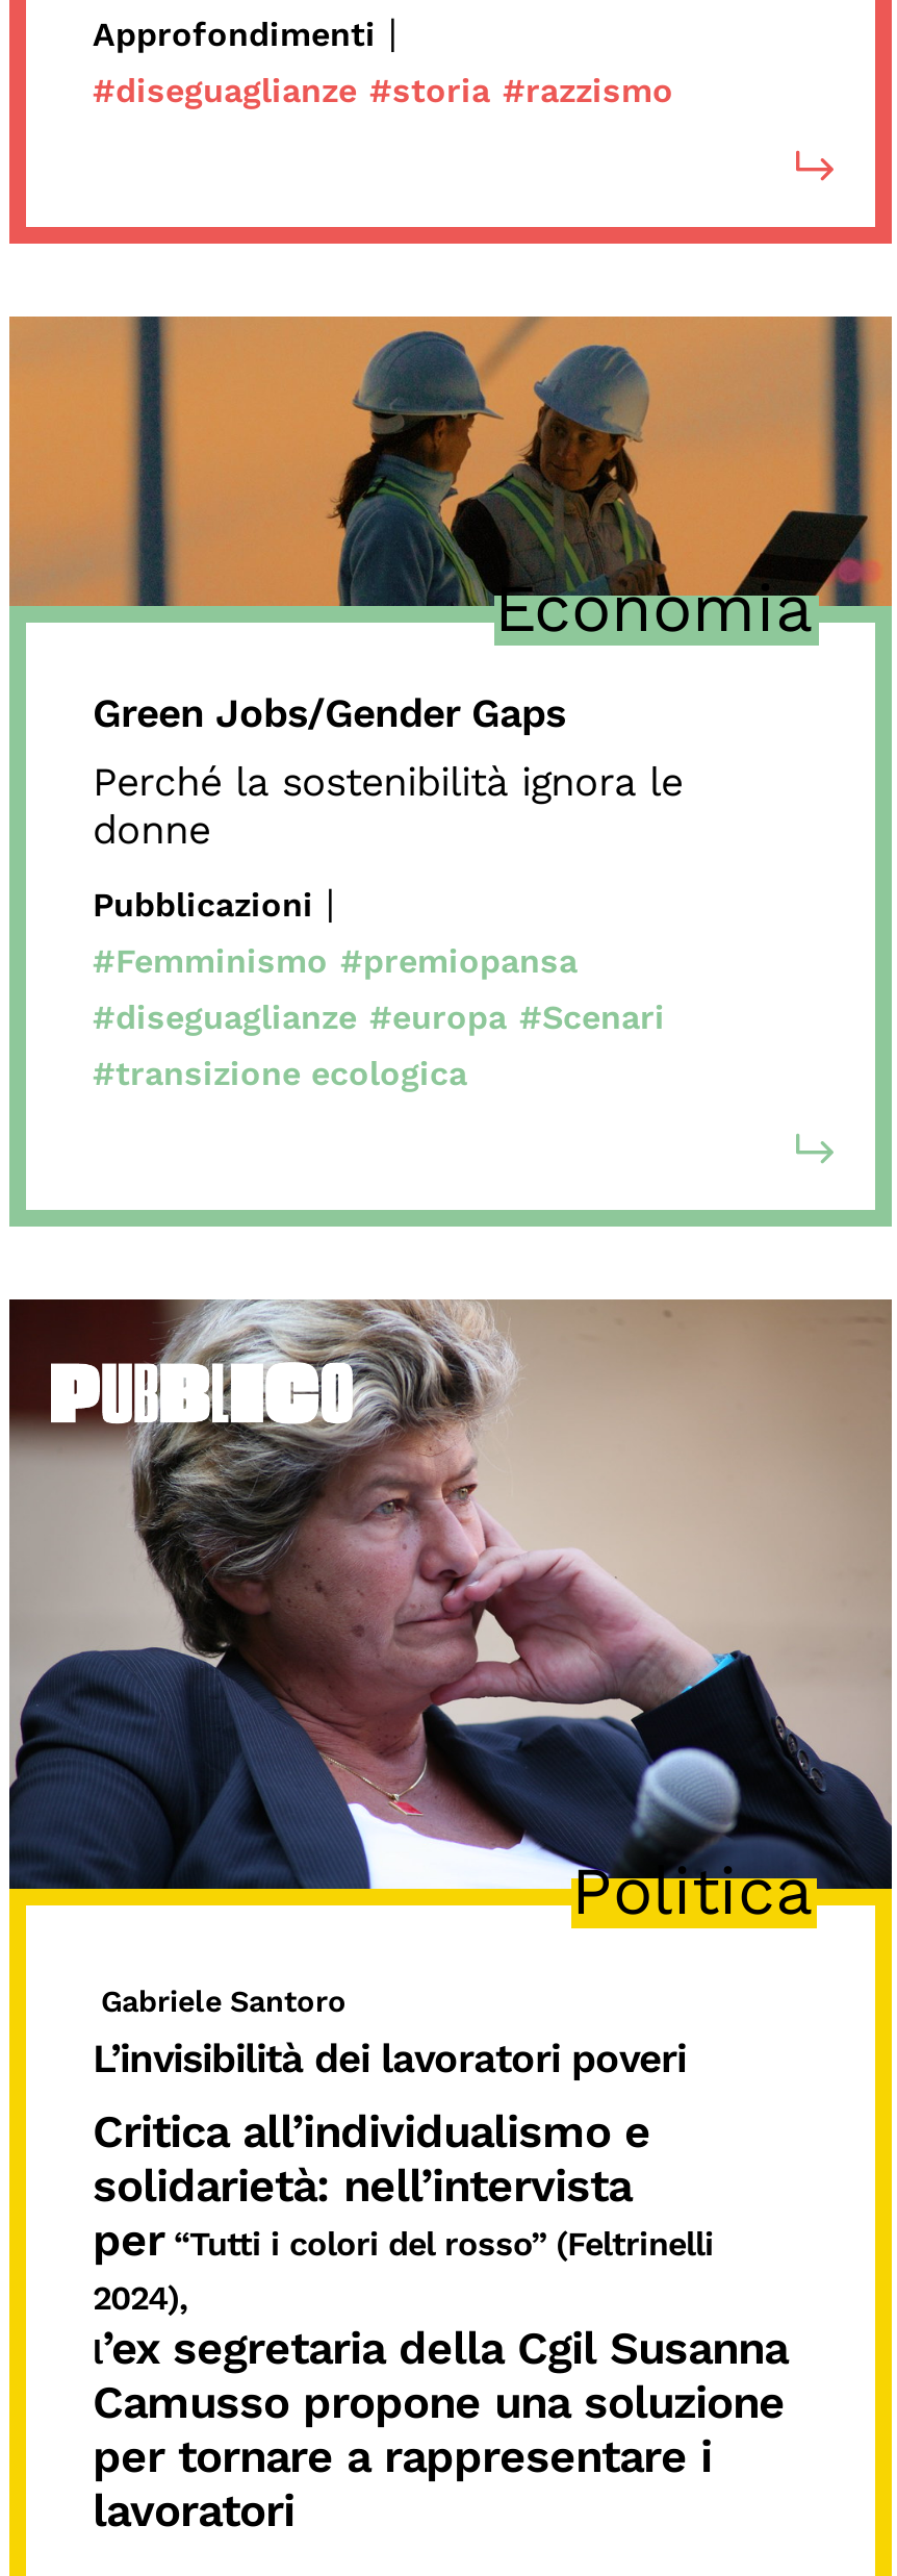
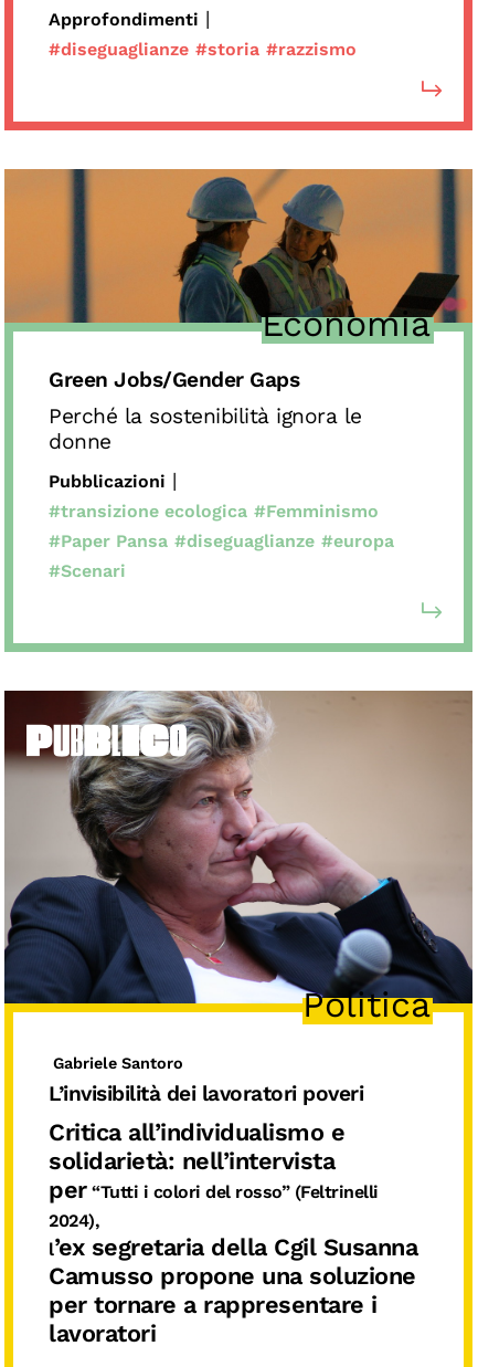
[93,942,665,1094] #Femminismo #premiopansa | #diseguaglianze #europa #Scenari | #transizione ecologica -> [49,501,394,581] #transizione ecologica #Femminismo | #Paper Pansa #diseguaglianze #europa | #Scenari

